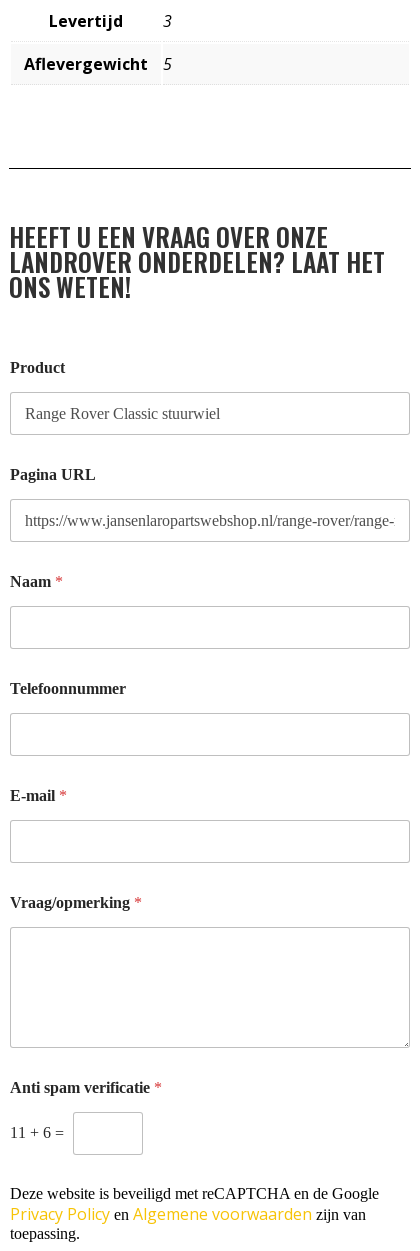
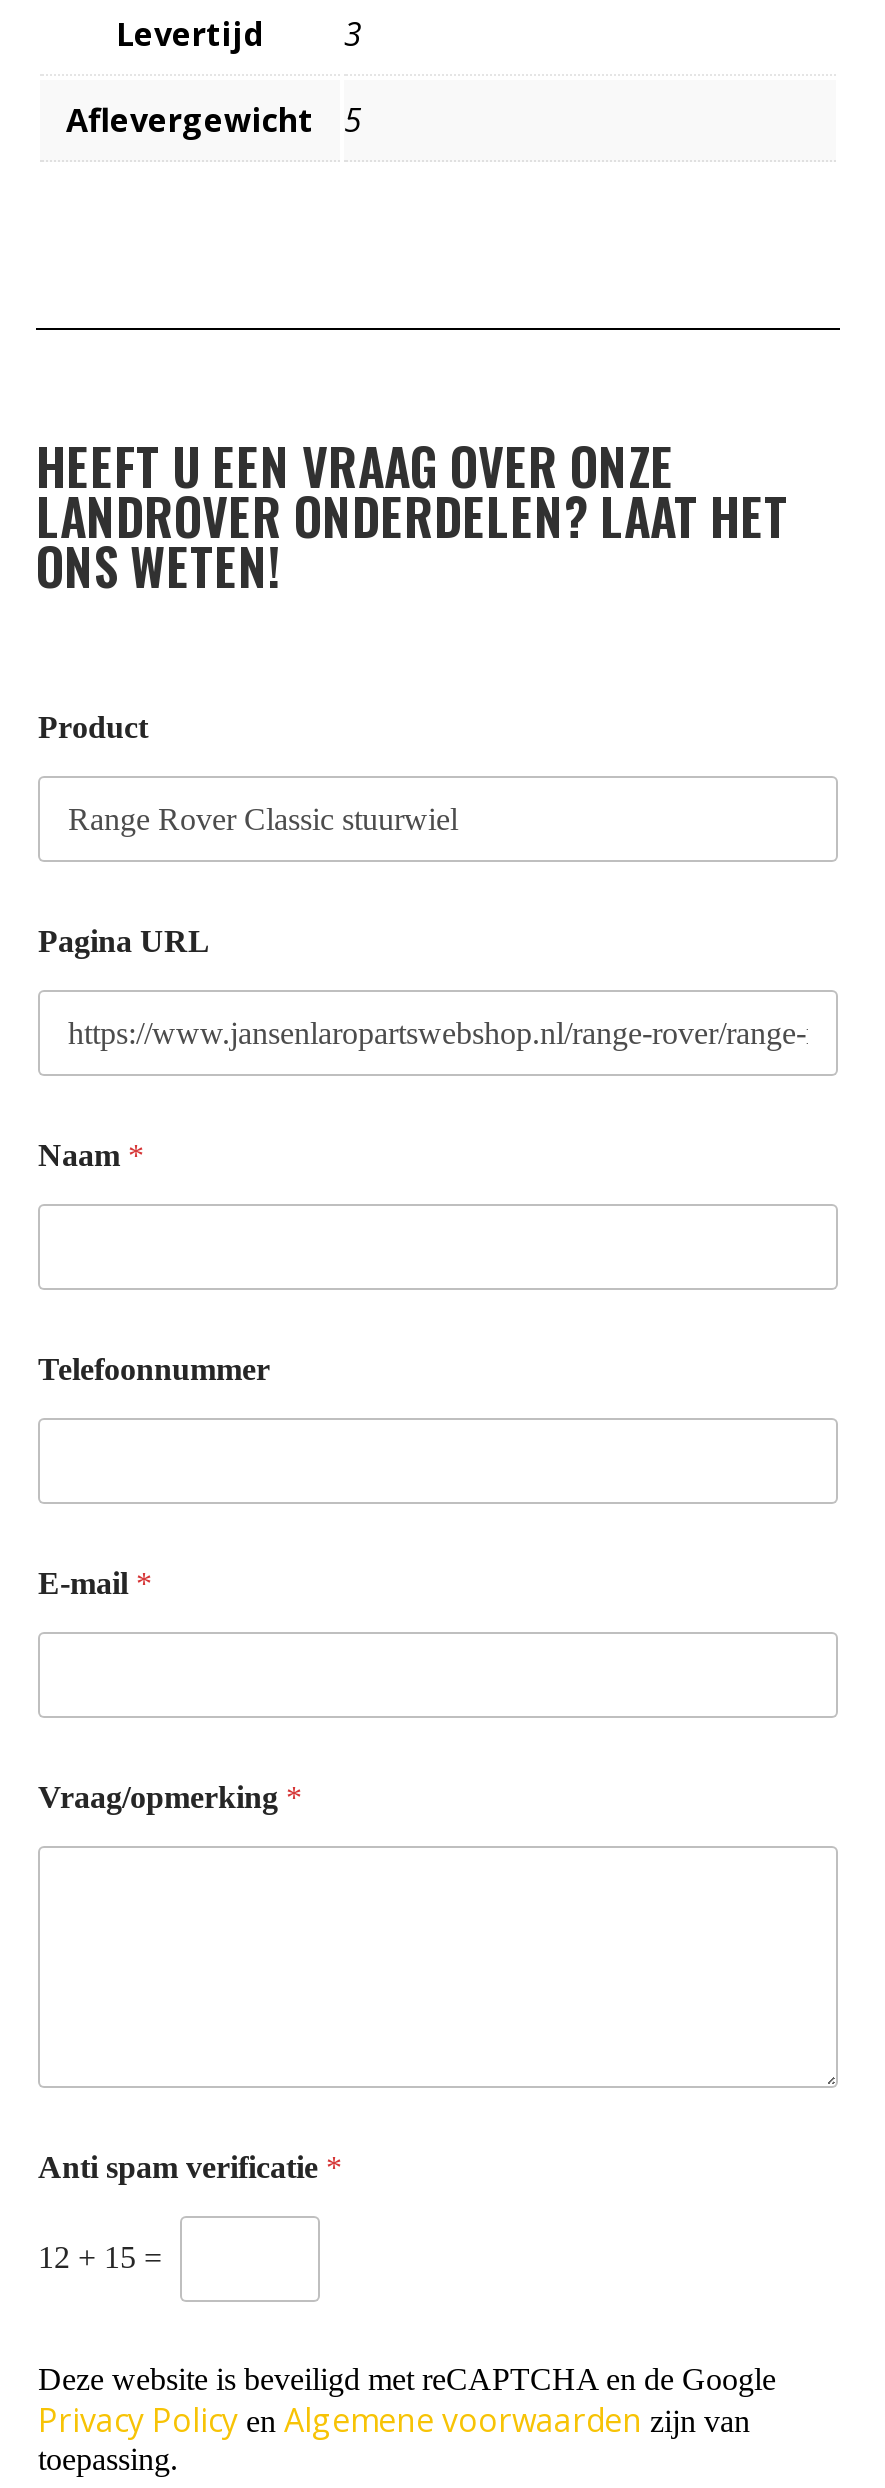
[10,1124,64,1141] 11 + 6 = -> [38,2240,162,2274] 12 + 15 =

